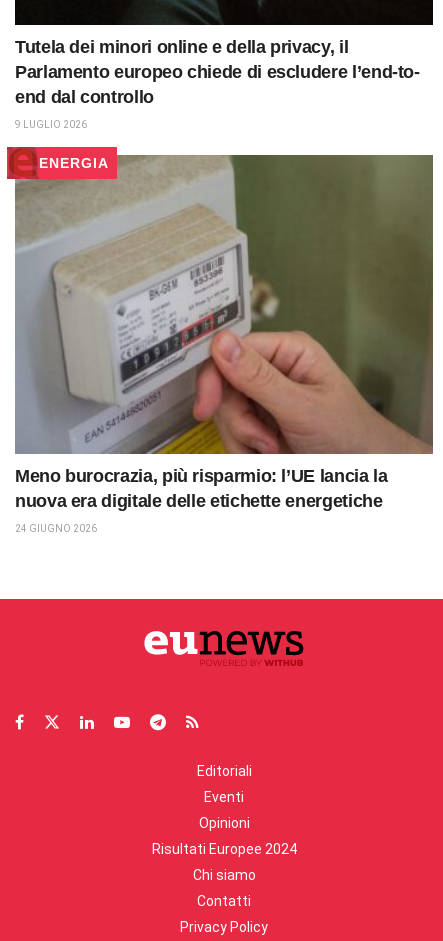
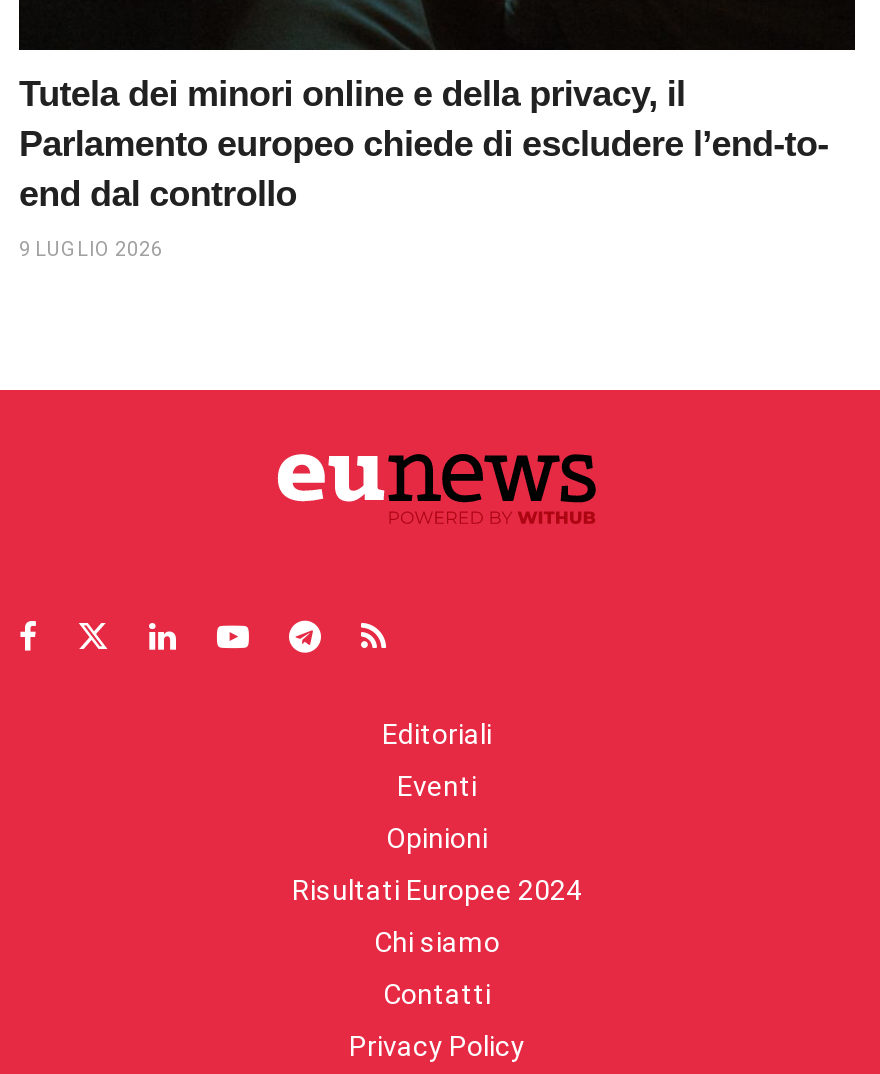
[6,146,434,455] [image] | ENERGIA -> none
[15,466,387,534] Meno burocrazia, più risparmio: l’UE lancia la | nuova era digitale delle etichette energetiche | 24 GIUGNO 2026 -> none

